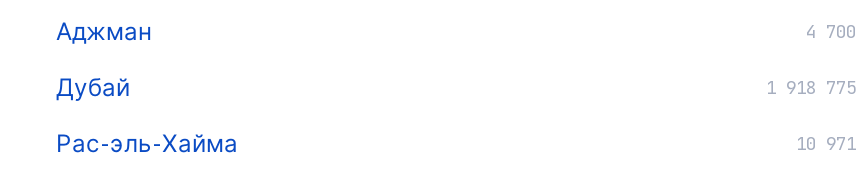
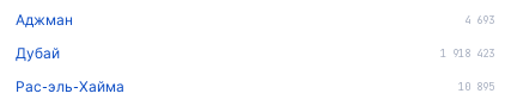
[806,19,856,43] 4 700 -> [464,13,494,27] 4 693
[766,75,856,99] 1 918 775 -> [440,46,494,60] 1 918 423
[796,131,856,155] 10 971 -> [458,79,494,93] 10 895

